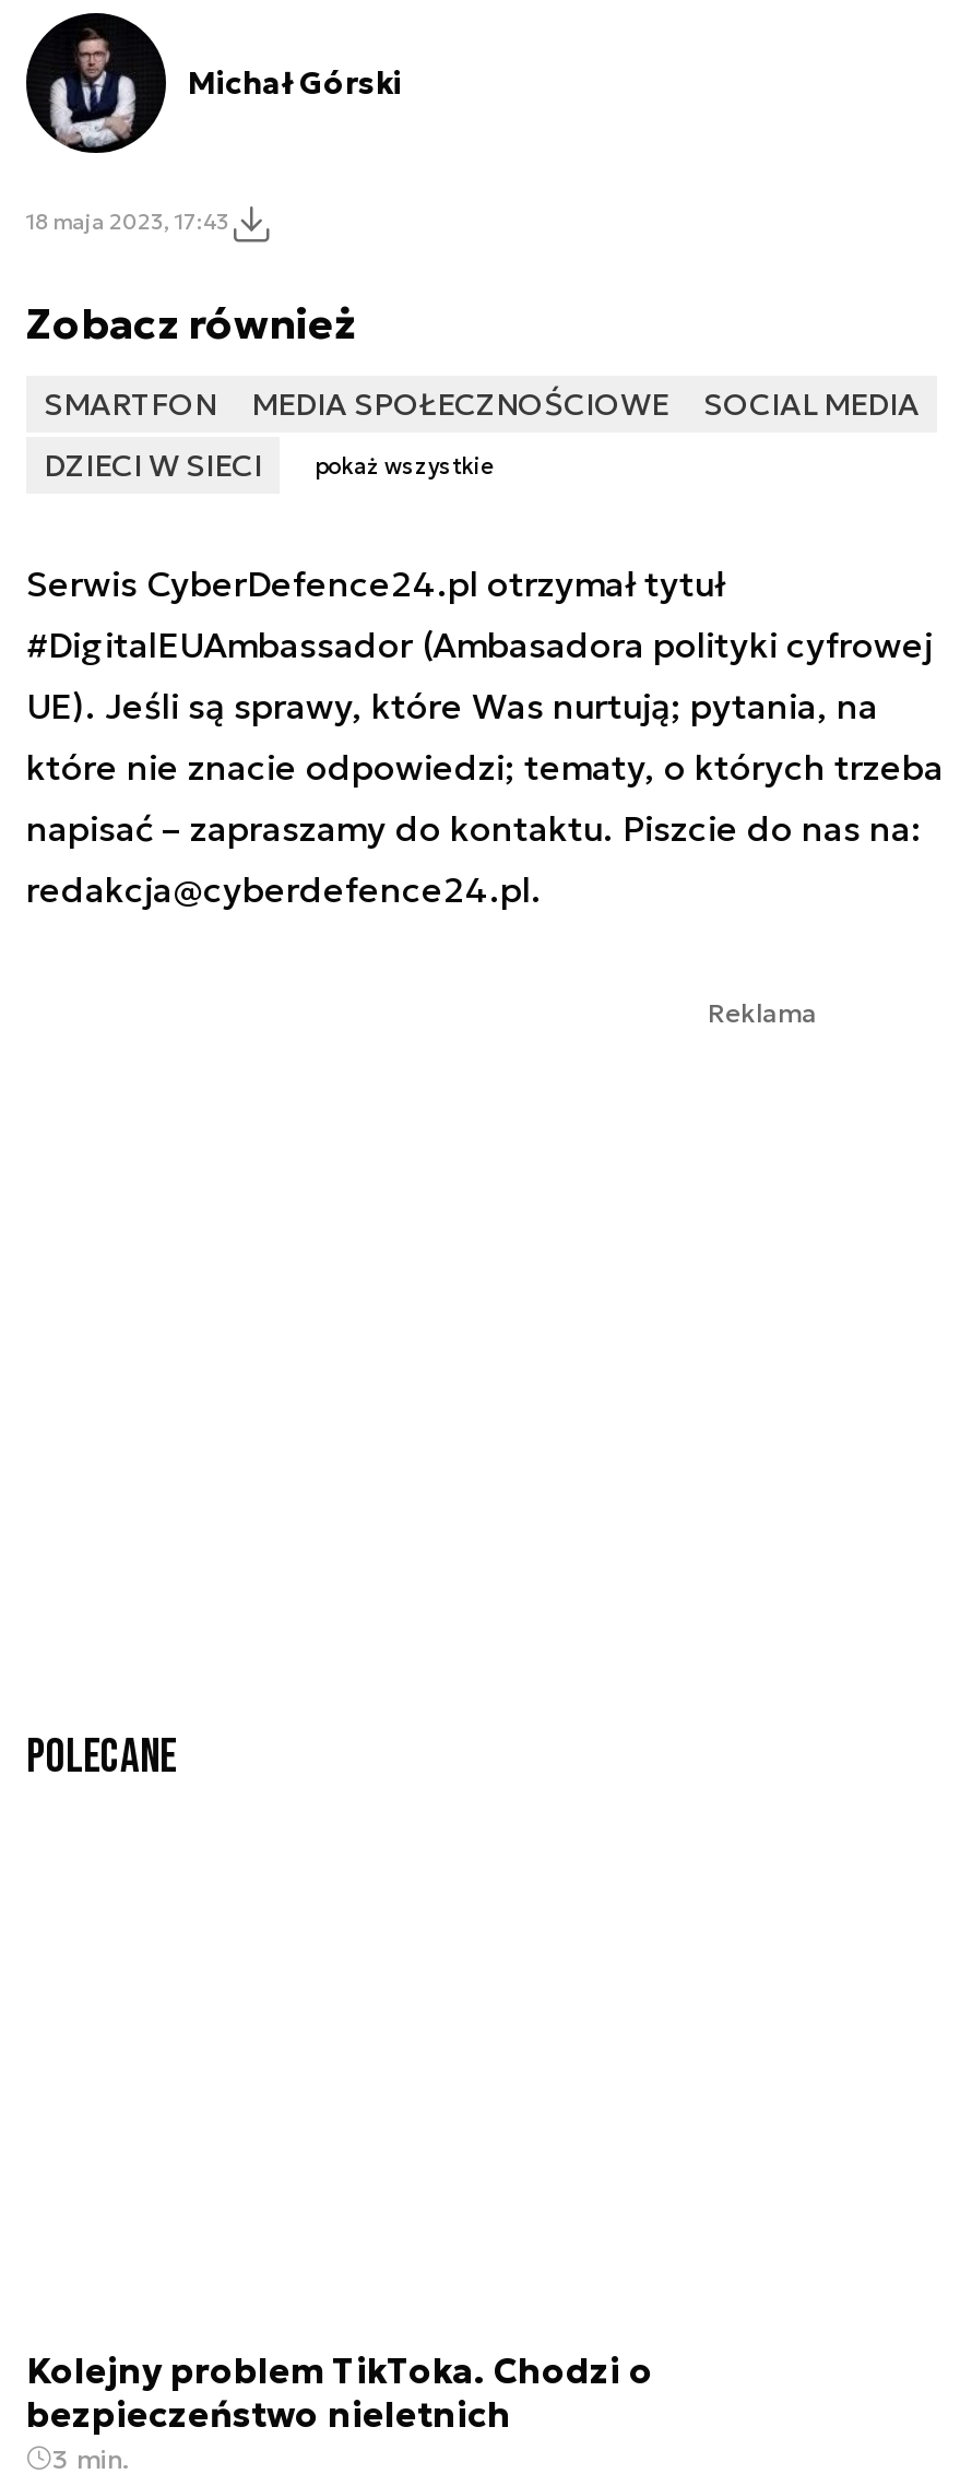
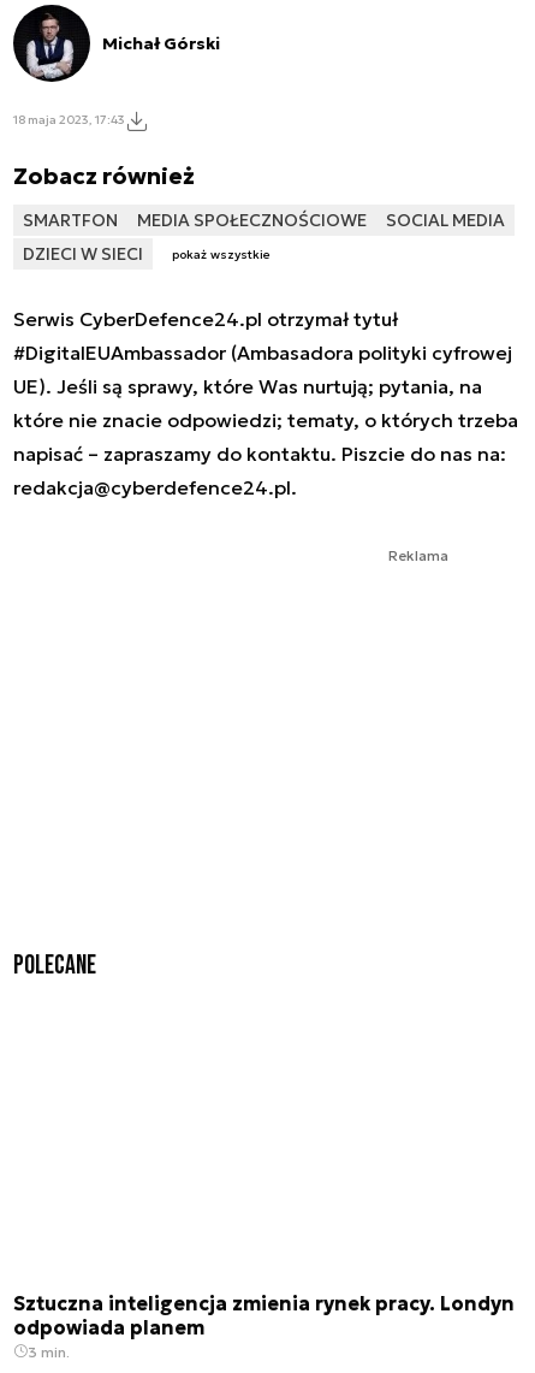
[26,2348,653,2435] Kolejny problem TikToka. Chodzi o | bezpieczeństwo nieletnich -> [13,1291,515,1339] Sztuczna inteligencja zmienia rynek pracy. Londyn | odpowiada planem

